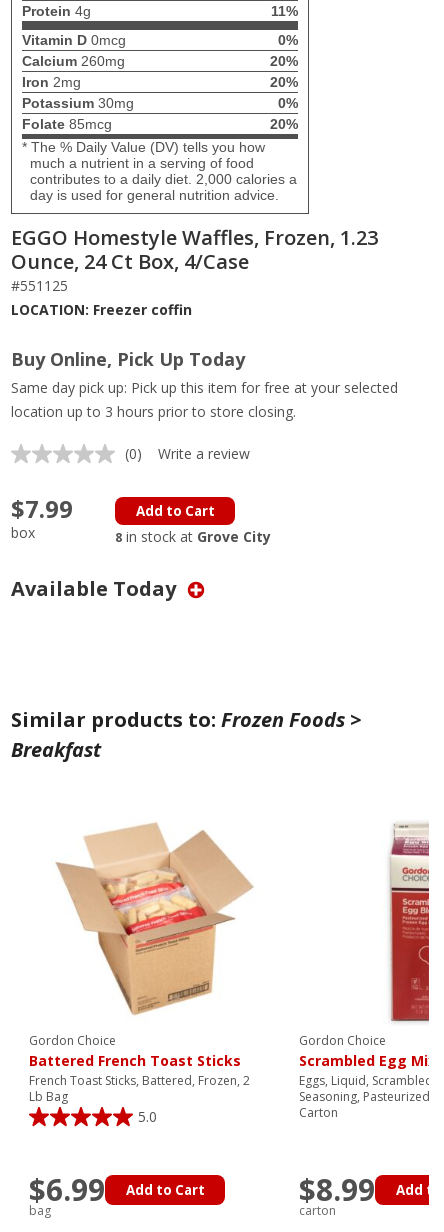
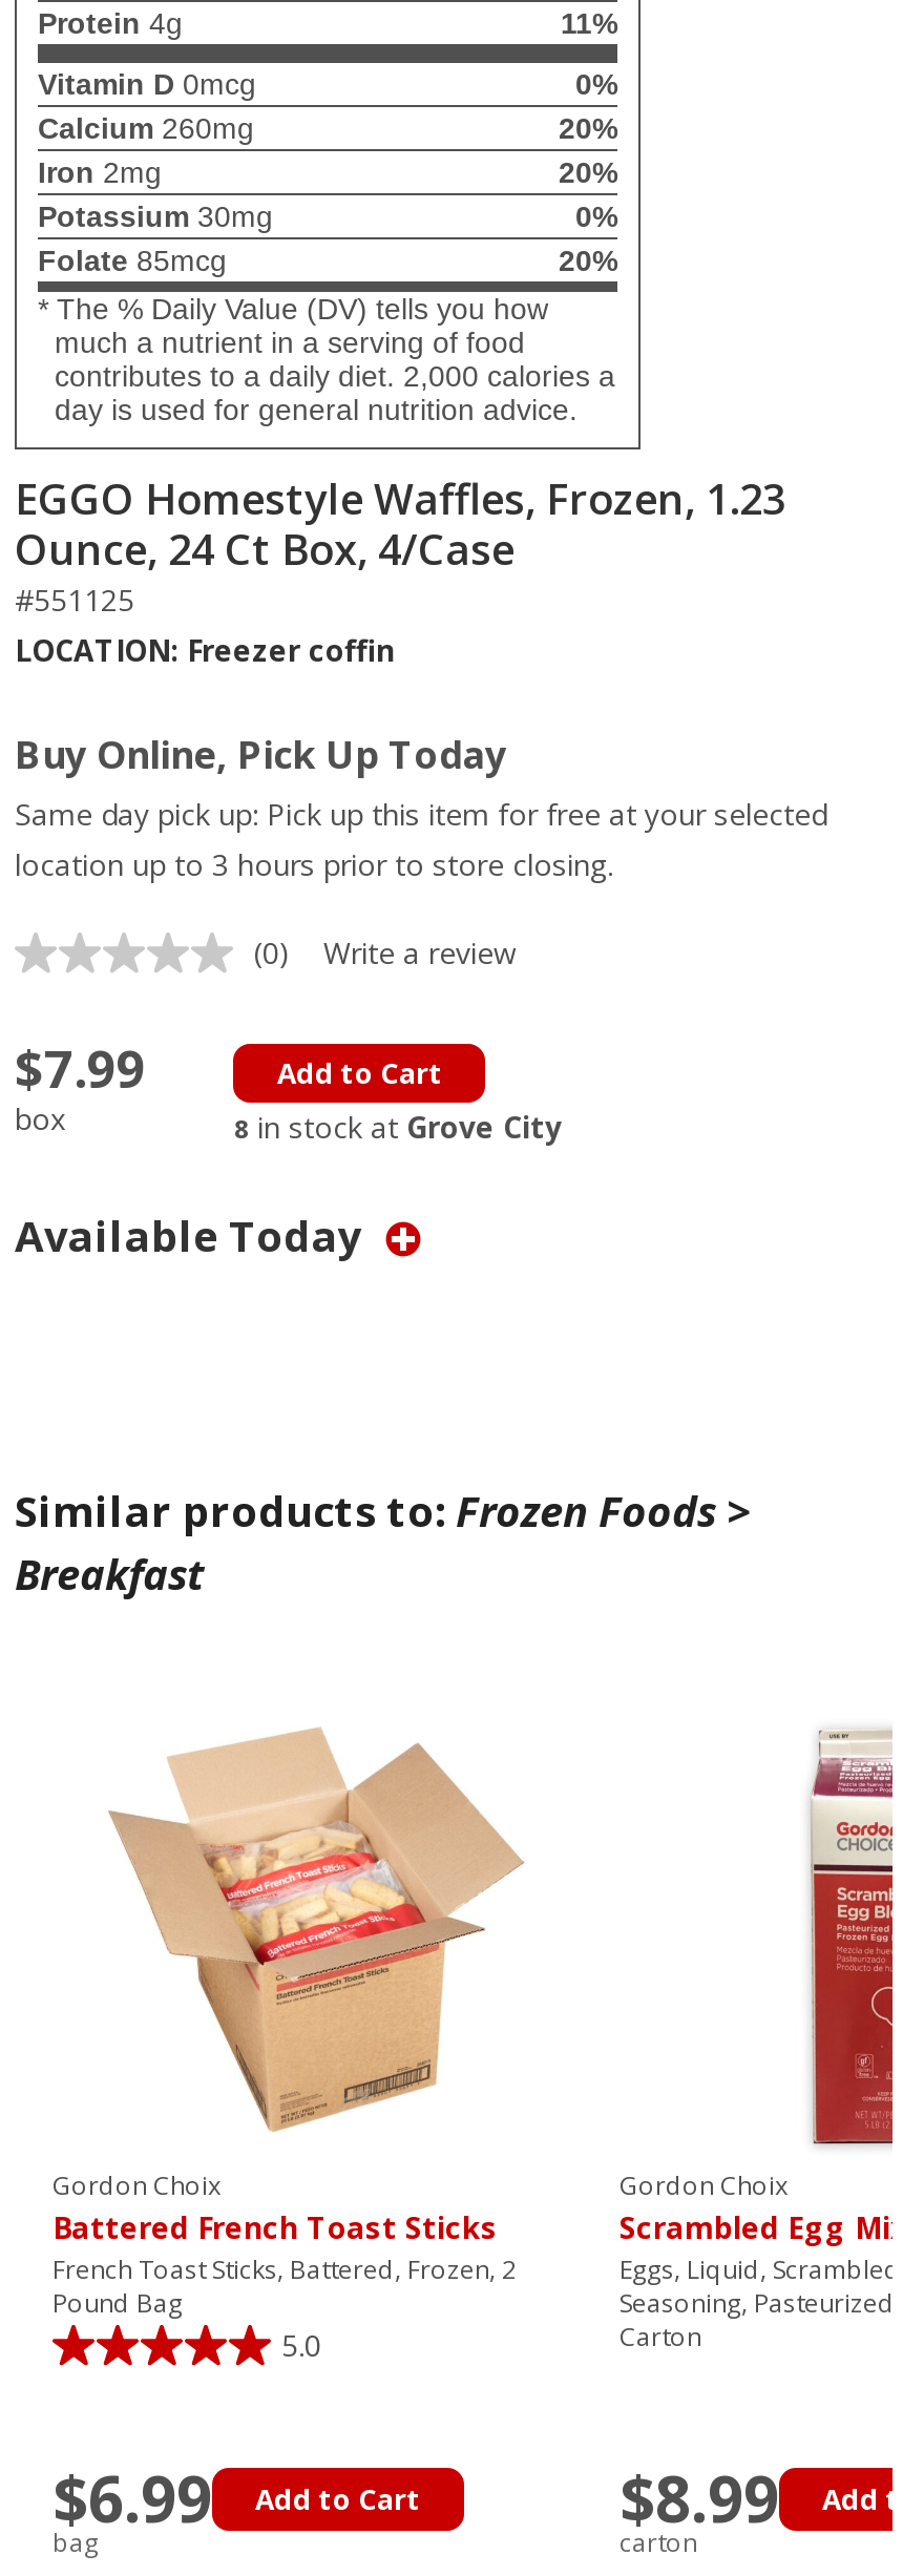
[29,1032,116,1049] Gordon Choice -> [52,2168,220,2204] Gordon Choix
[299,1032,386,1049] Gordon Choice -> [619,2168,787,2204] Gordon Choix
[29,1088,68,1105] Lb Bag -> [52,2286,183,2321] Pound Bag

